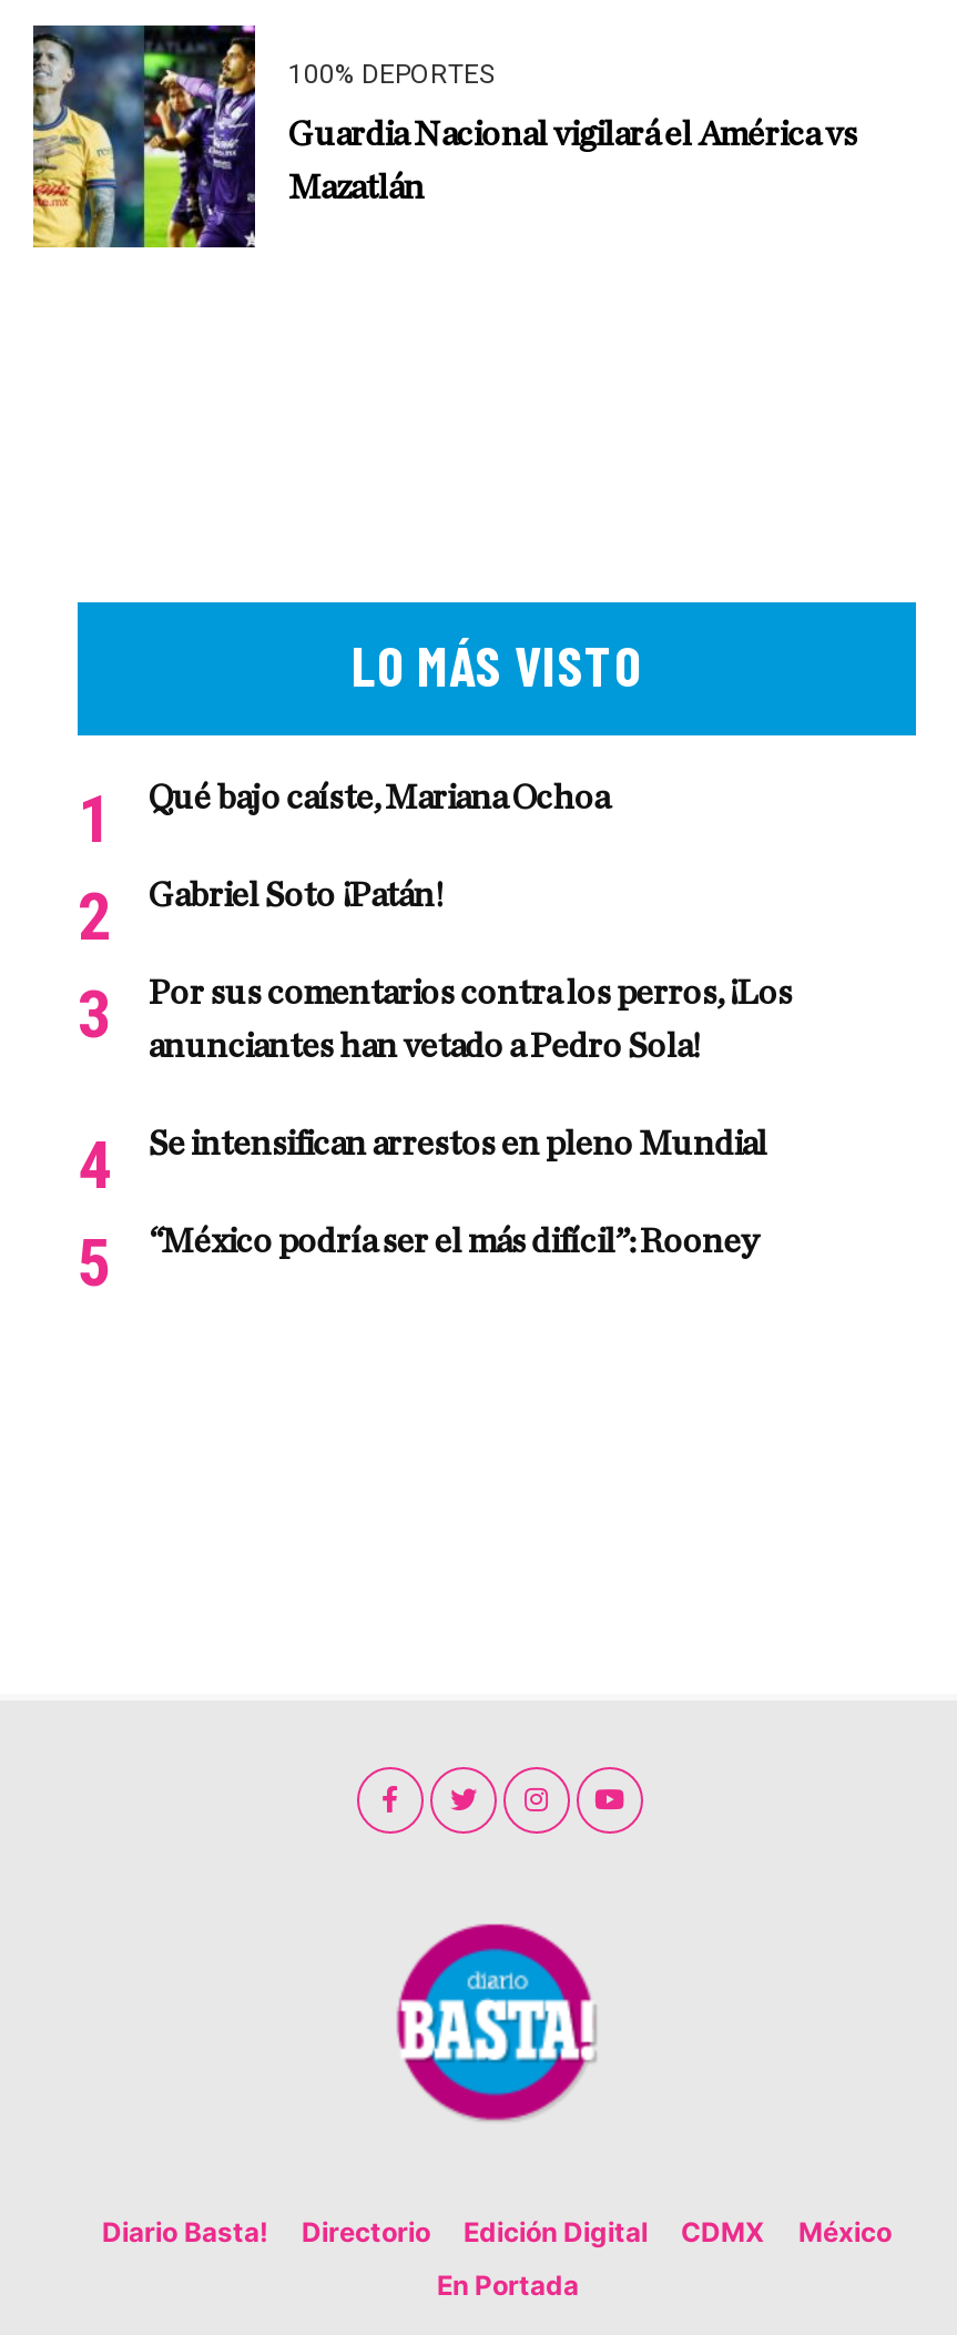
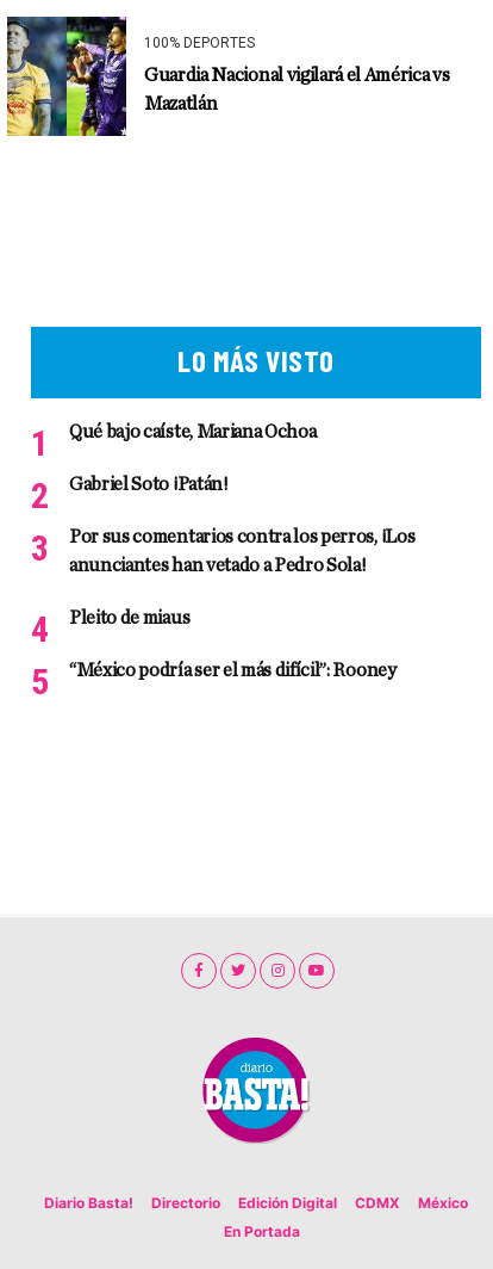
[149,1126,767,1161] Se intensifican arrestos en pleno Mundial -> [69,608,190,627] Pleito de miaus

